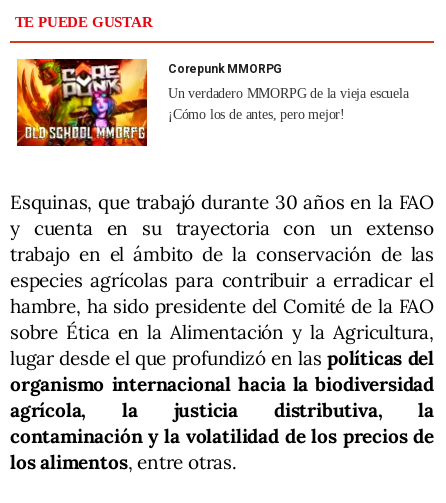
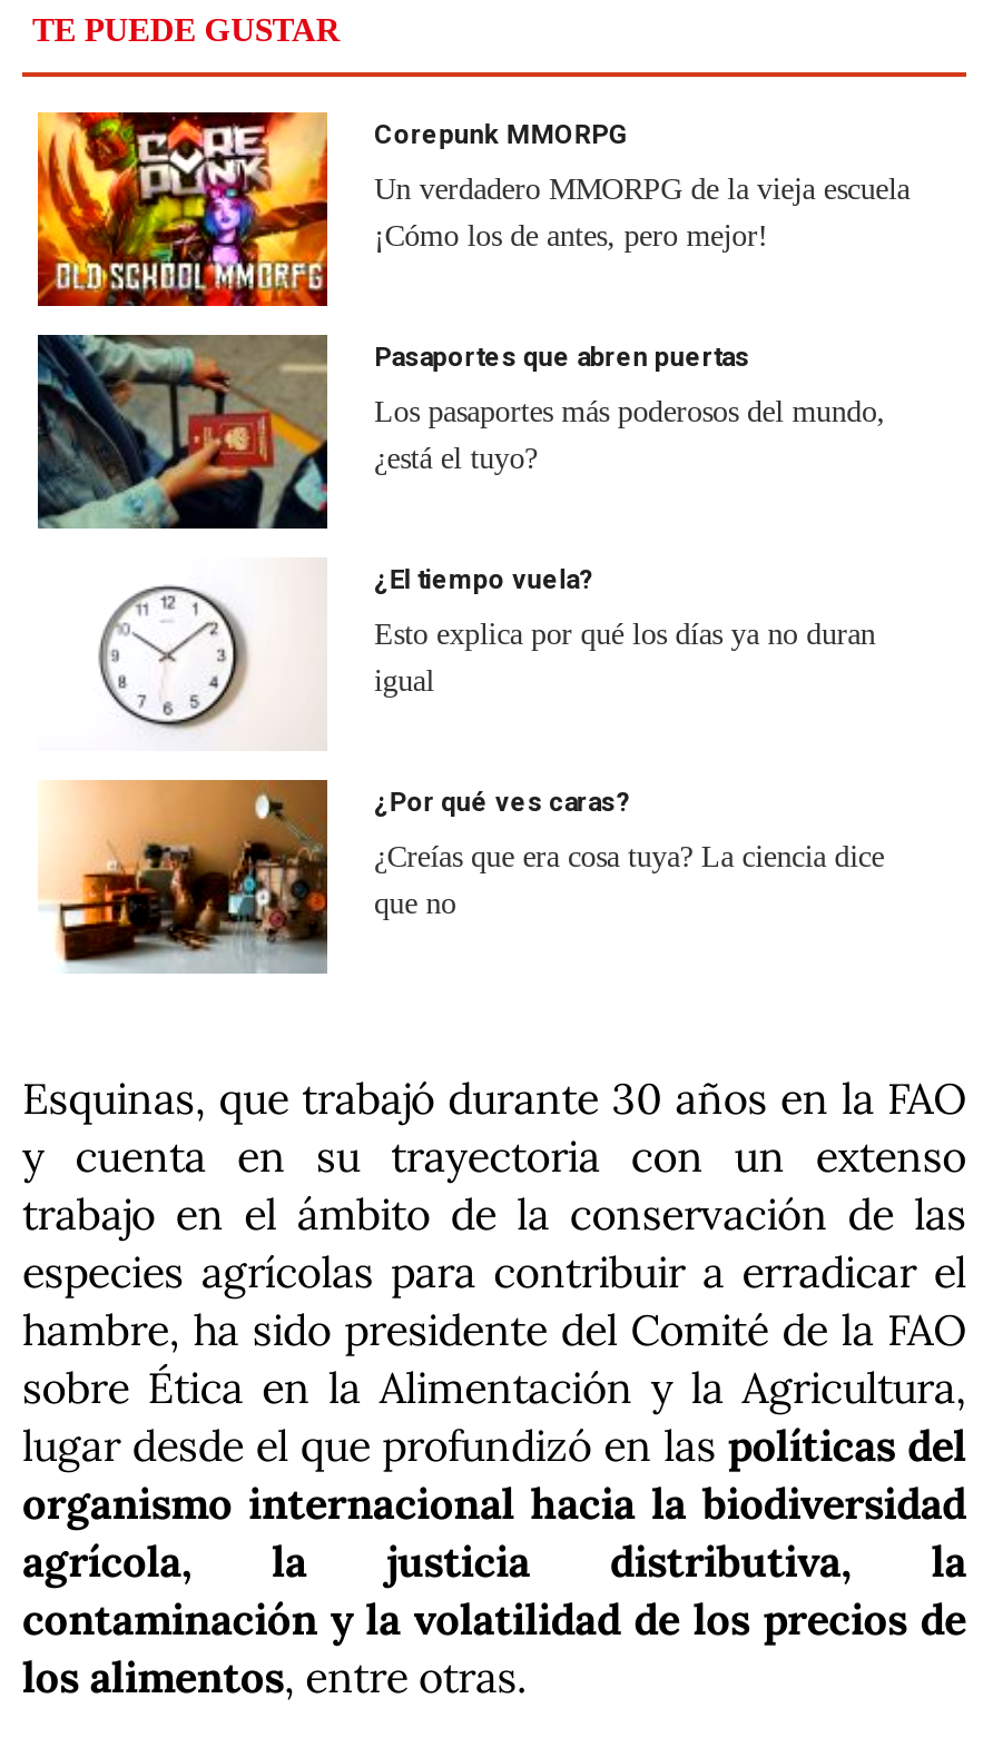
none -> [36,333,885,531] [image] | Pasaportes que abren puertas | Los pasaportes más poderosos del mundo, | ¿está el tuyo?
none -> [38,778,884,974] [image] | ¿Por qué ves caras? | ¿Creías que era cosa tuya? La ciencia dice | que no
none -> [98,584,252,731] [image]
none -> [374,564,875,697] ¿El tiempo vuela? | Esto explica por qué los días ya no duran | igual

